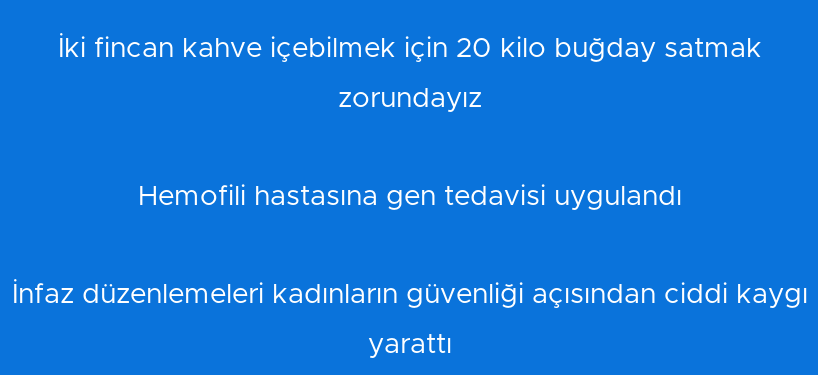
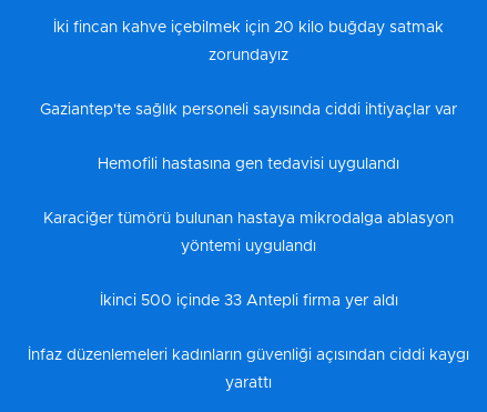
none -> [40,102,457,117] Gaziantep'te sağlık personeli sayısında ciddi ihtiyaçlar var
none -> [43,211,454,309] Karaciğer tümörü bulunan hastaya mikrodalga ablasyon | yöntemi uygulandı | İkinci 500 içinde 33 Antepli firma yer aldı

